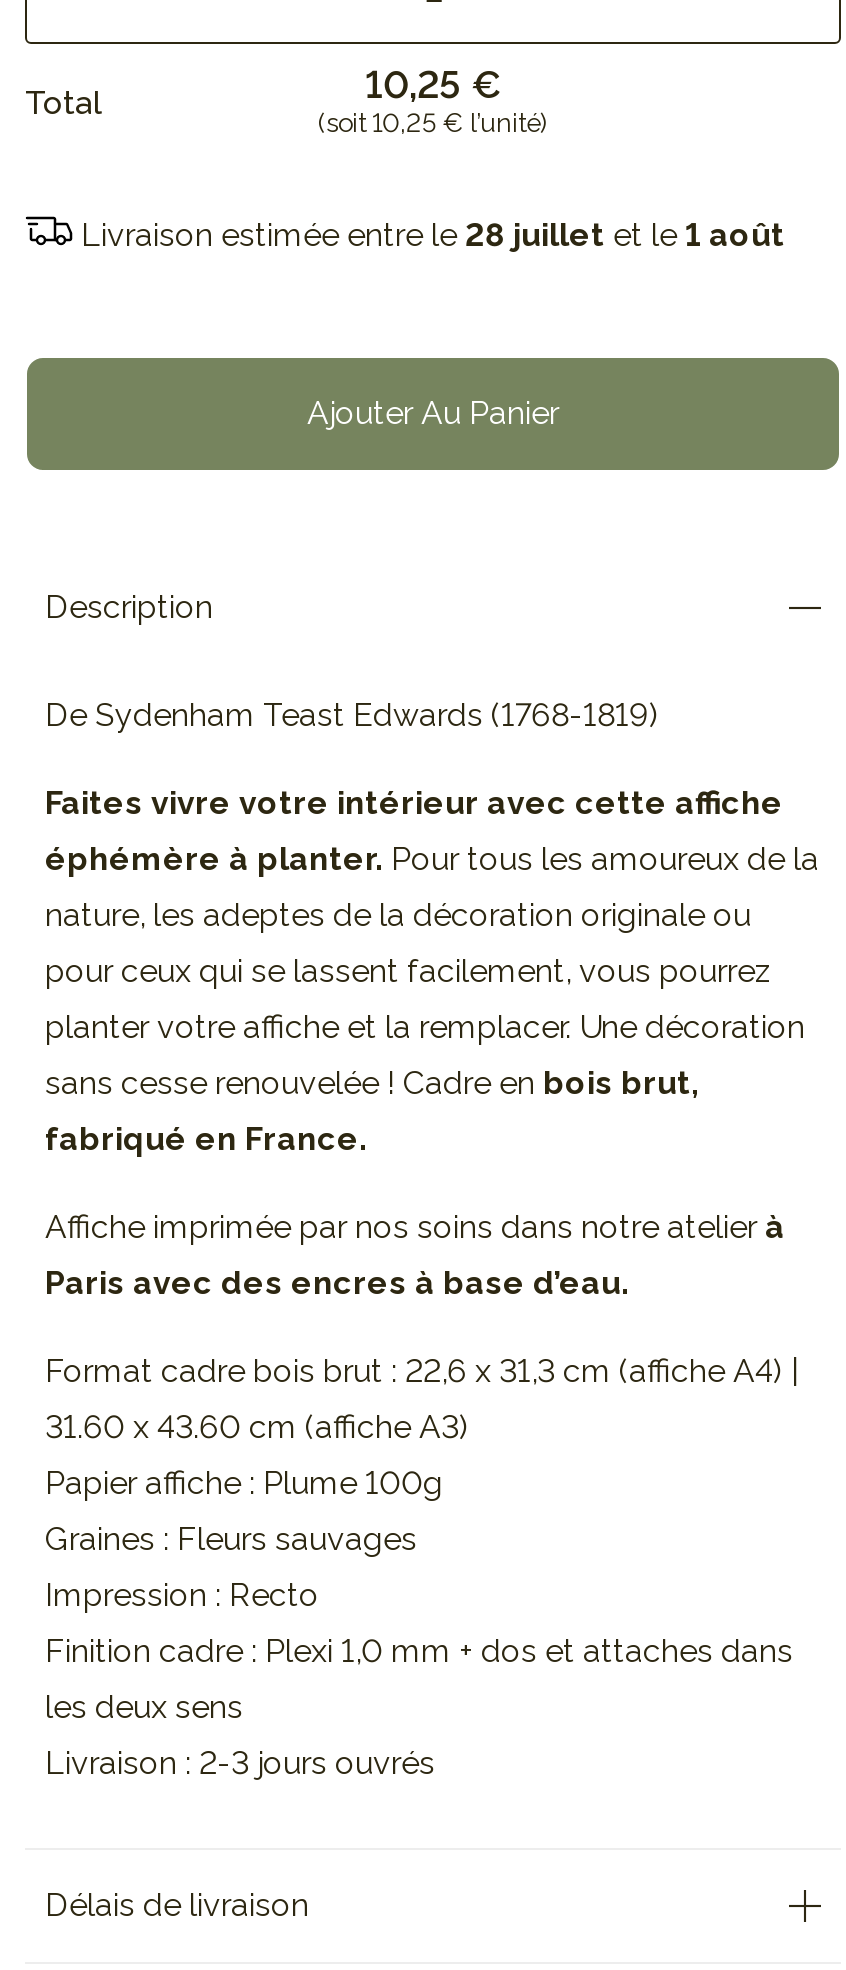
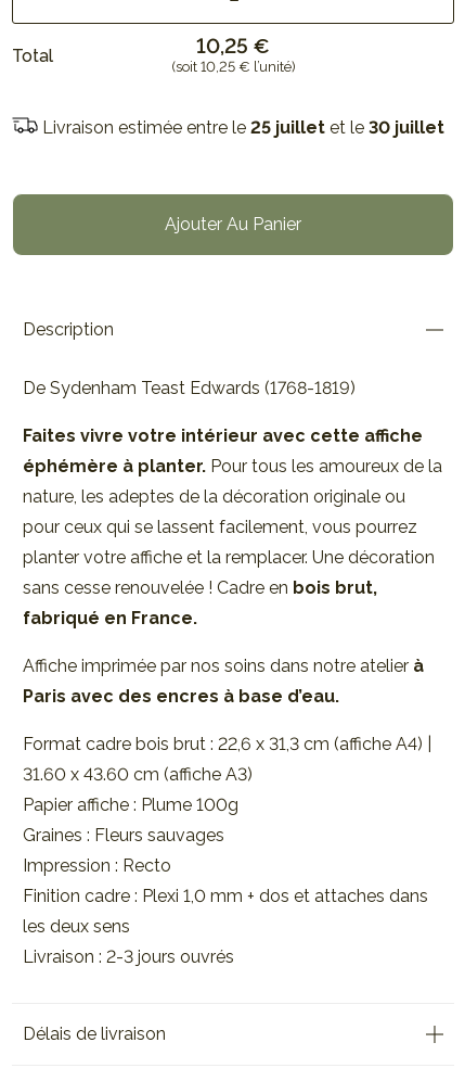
[81,216,785,254] Livraison estimée entre le 28 juillet et le 1 août -> [42,117,444,138] Livraison estimée entre le 25 juillet et le 30 juillet

